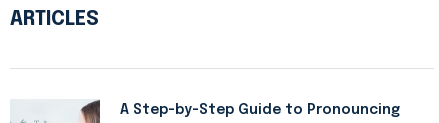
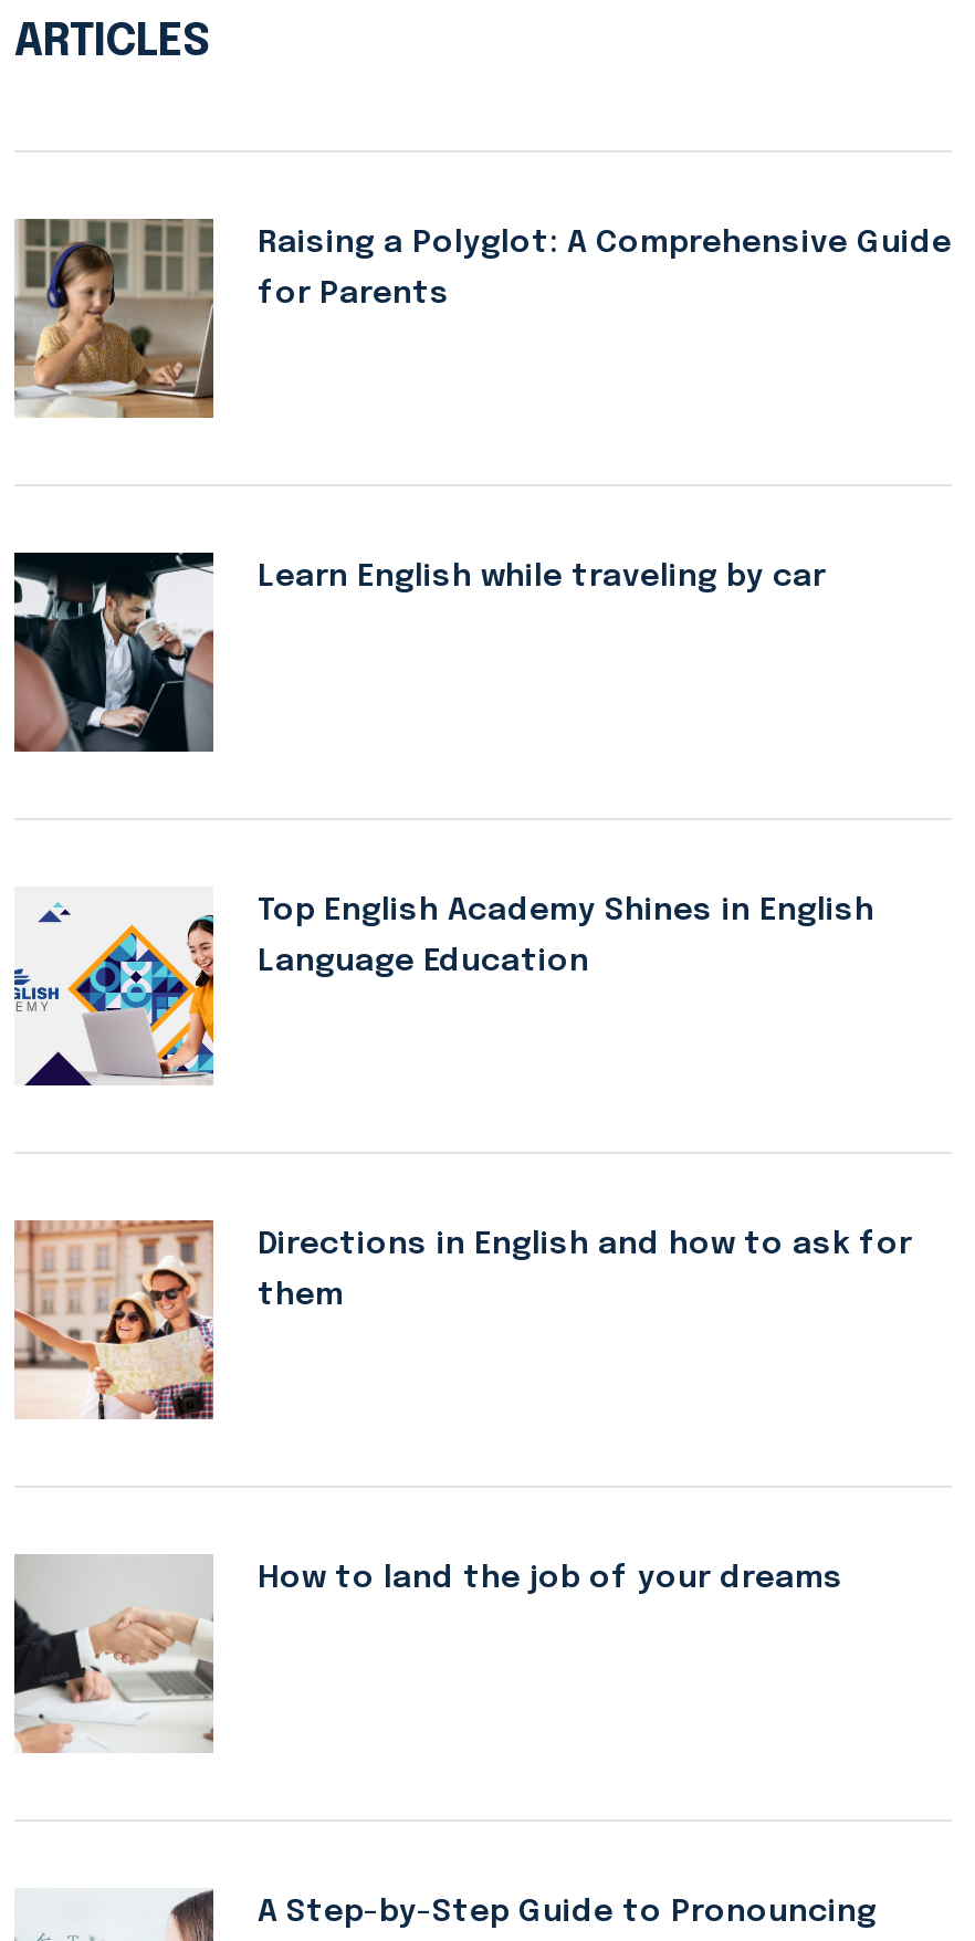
none -> [12,217,952,420] [image] | Raising a Polyglot: A Comprehensive Guide | for Parents
none -> [12,550,826,754] [image] | Learn English while traveling by car
none -> [12,1218,912,1421] [image] | Directions in English and how to ask for | them
none -> [12,1554,843,1755] [image] | How to land the job of your dreams
none -> [14,895,874,1088] [image] | Top English Academy Shines in English | Language Education

